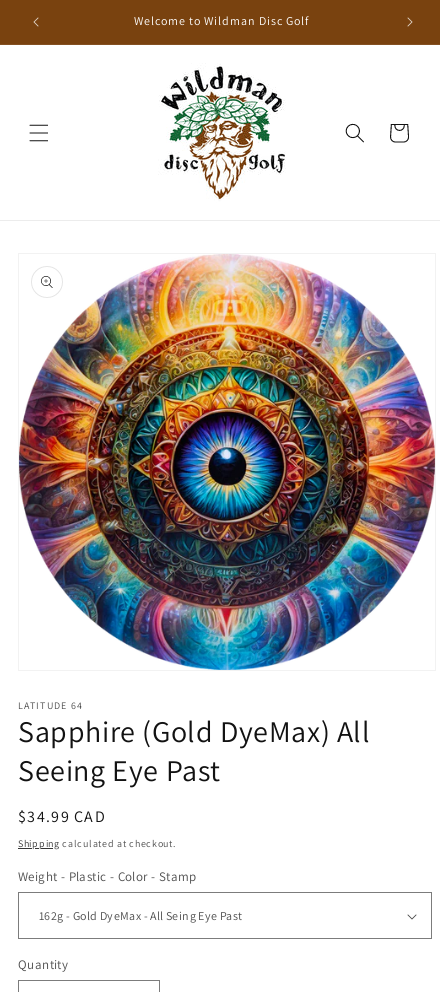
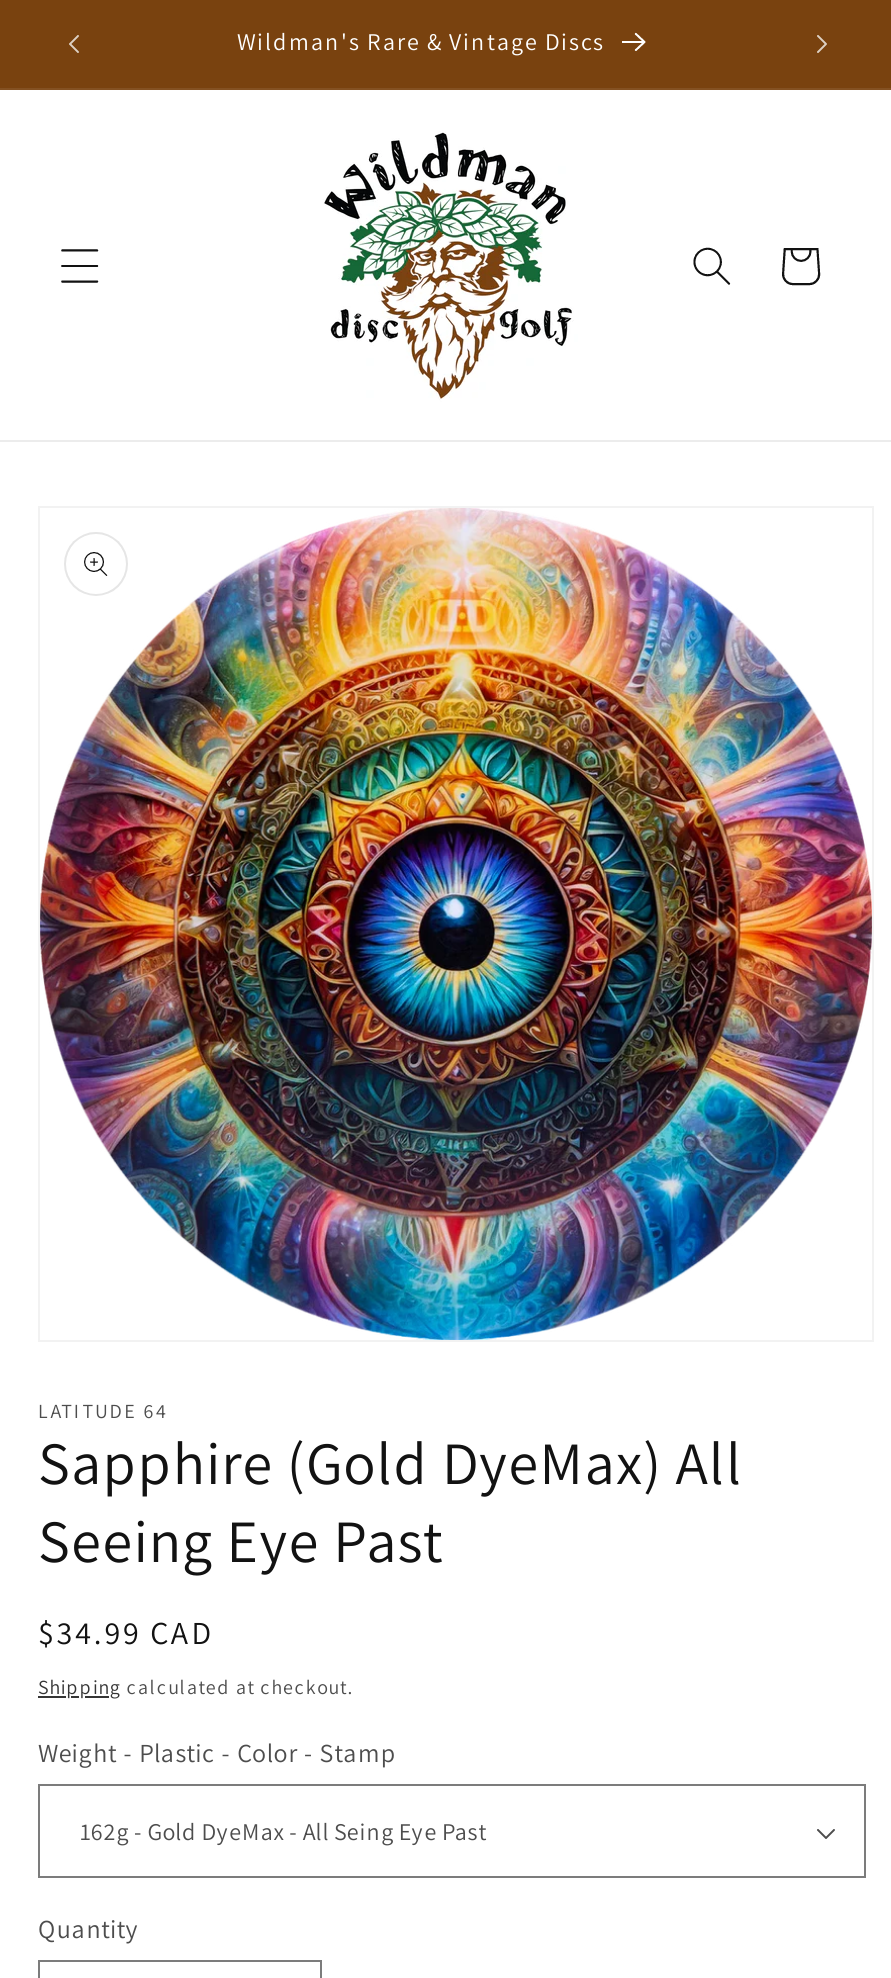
[133,13,308,28] Welcome to Wildman Disc Golf -> [237,26,605,56] Wildman's Rare & Vintage Discs

